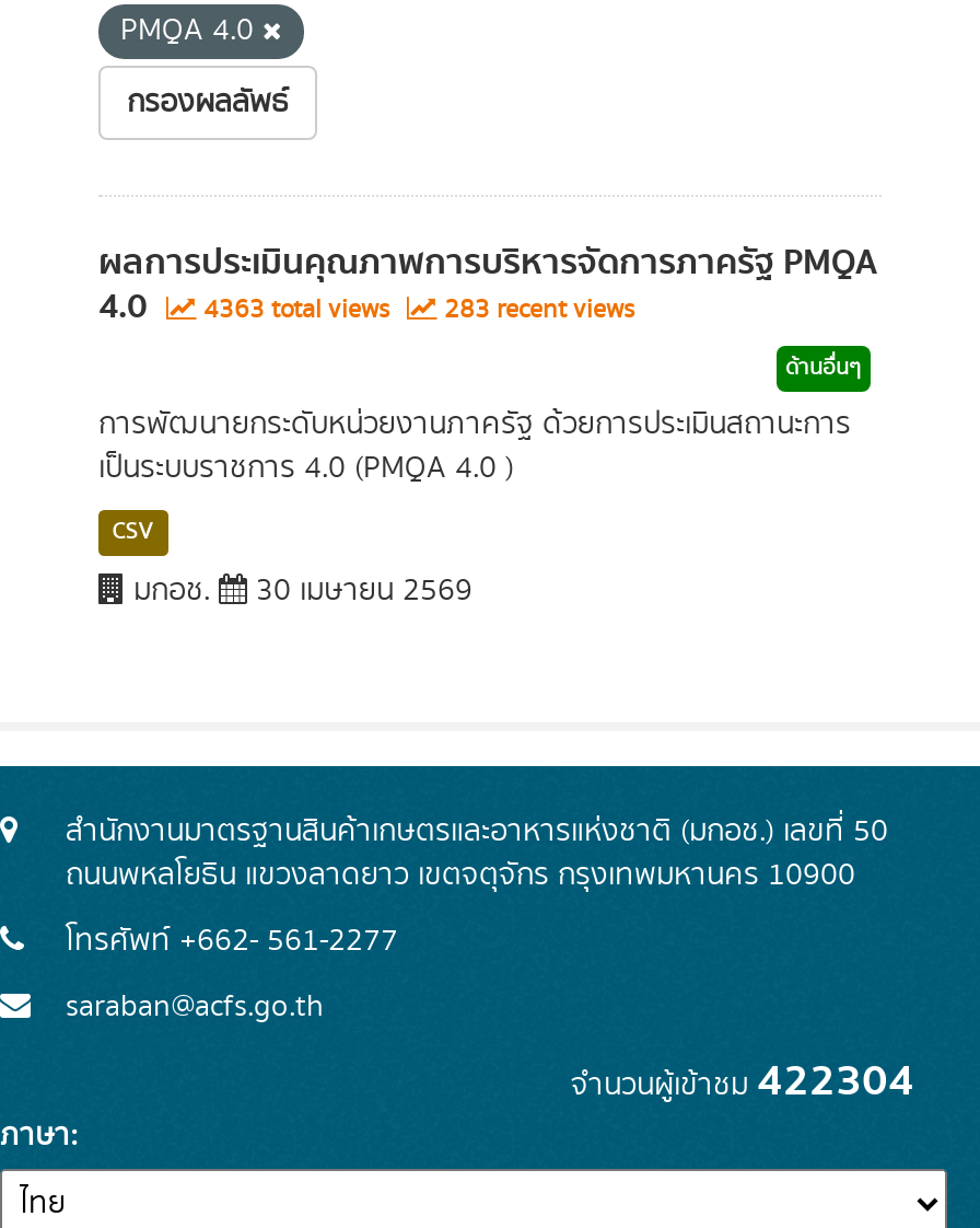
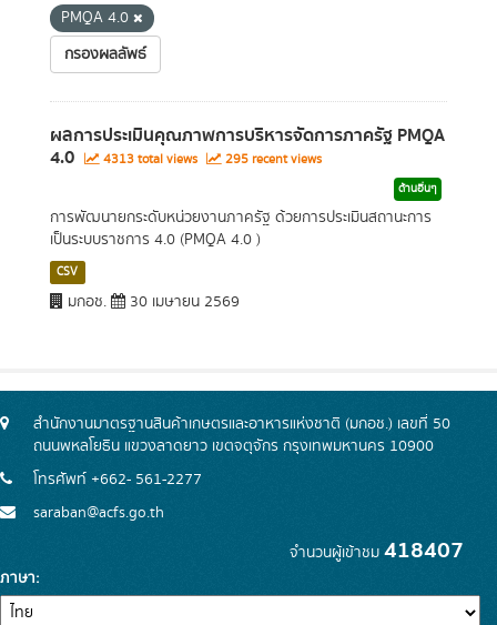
[197,292,396,329] 4363 total views -> [100,150,201,169] 4313 total views
[437,292,634,329] 283 recent views -> [222,150,322,169] 295 recent views
[571,1047,914,1117] จำนวนผู้เข้าชม422304 -> [290,533,464,569] จำนวนผู้เข้าชม418407

